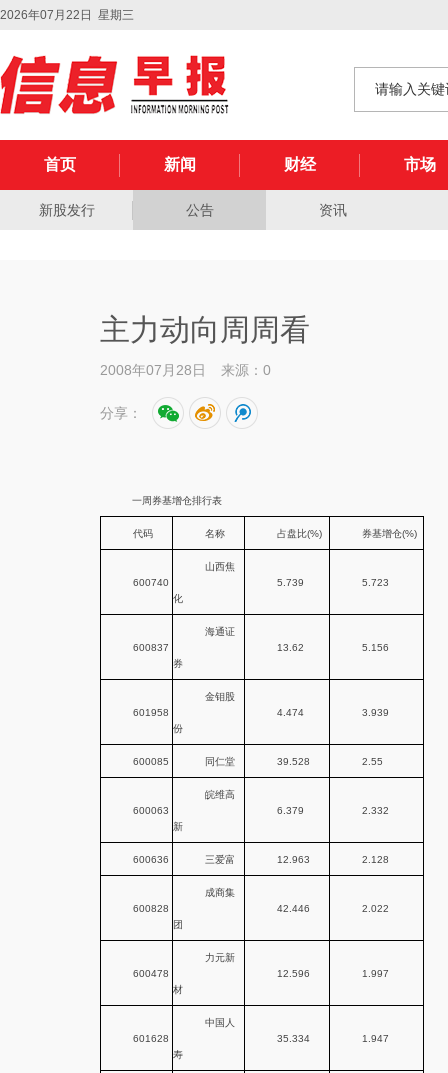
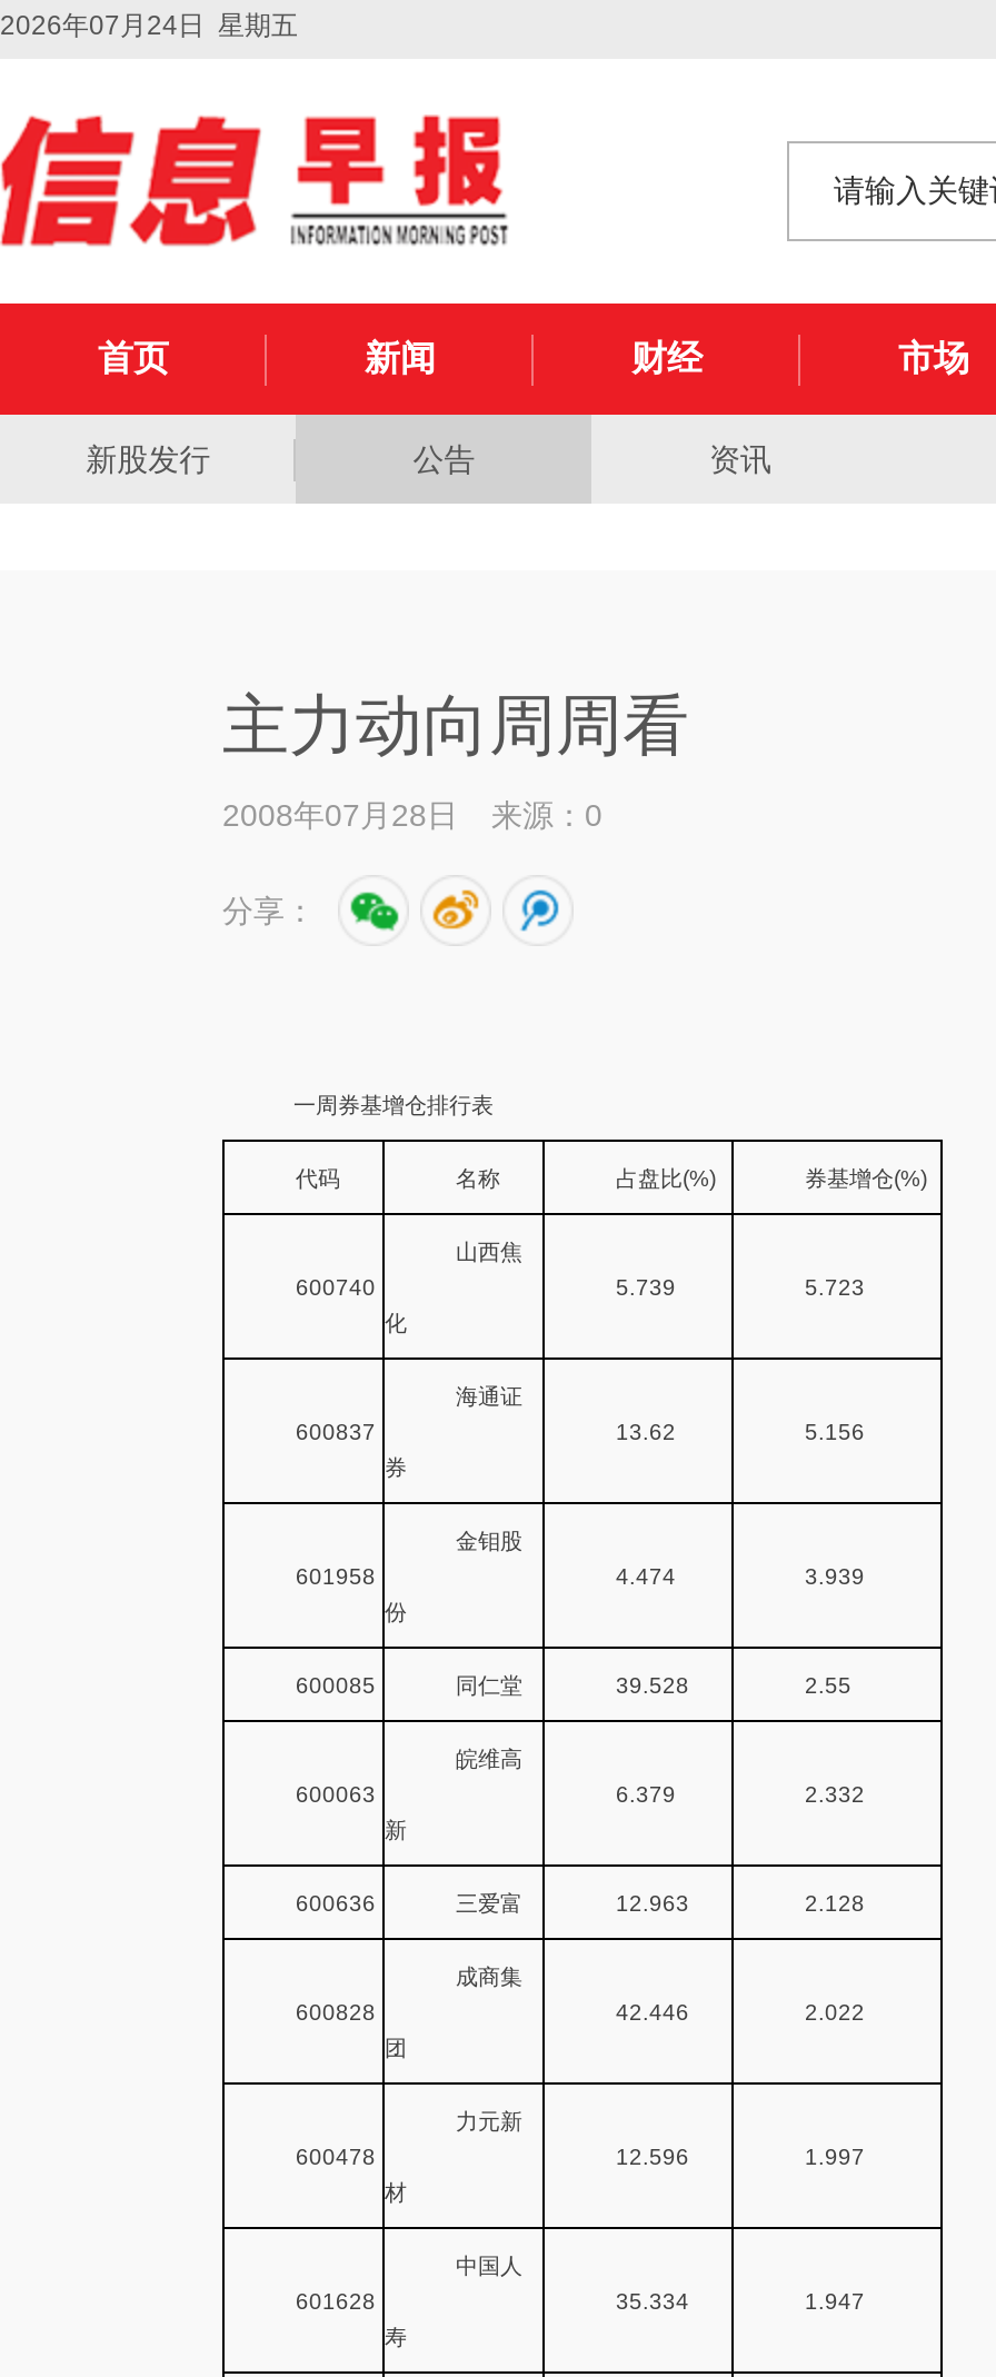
[0,8,134,22] 2026年07月22日 星期三 -> [0,10,298,41] 2026年07月24日 星期五

